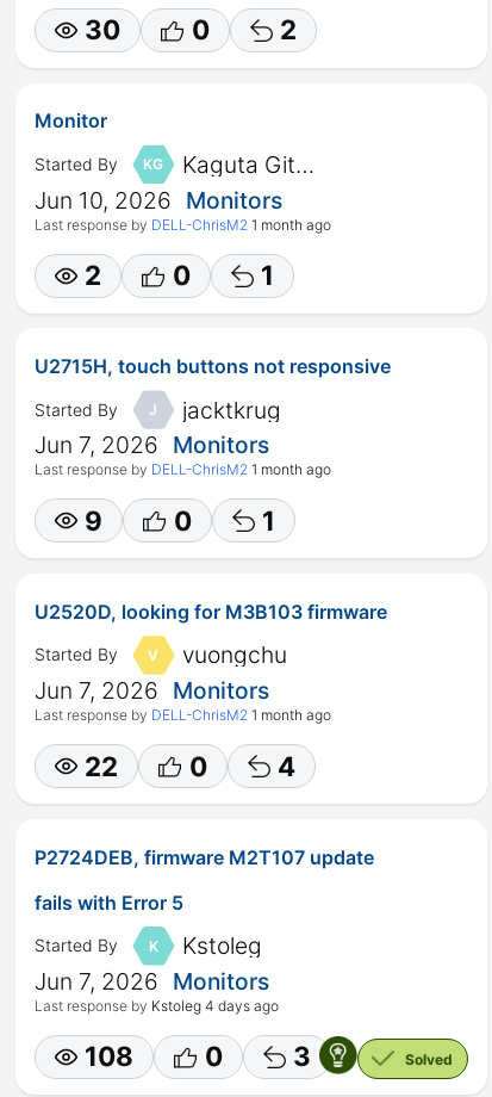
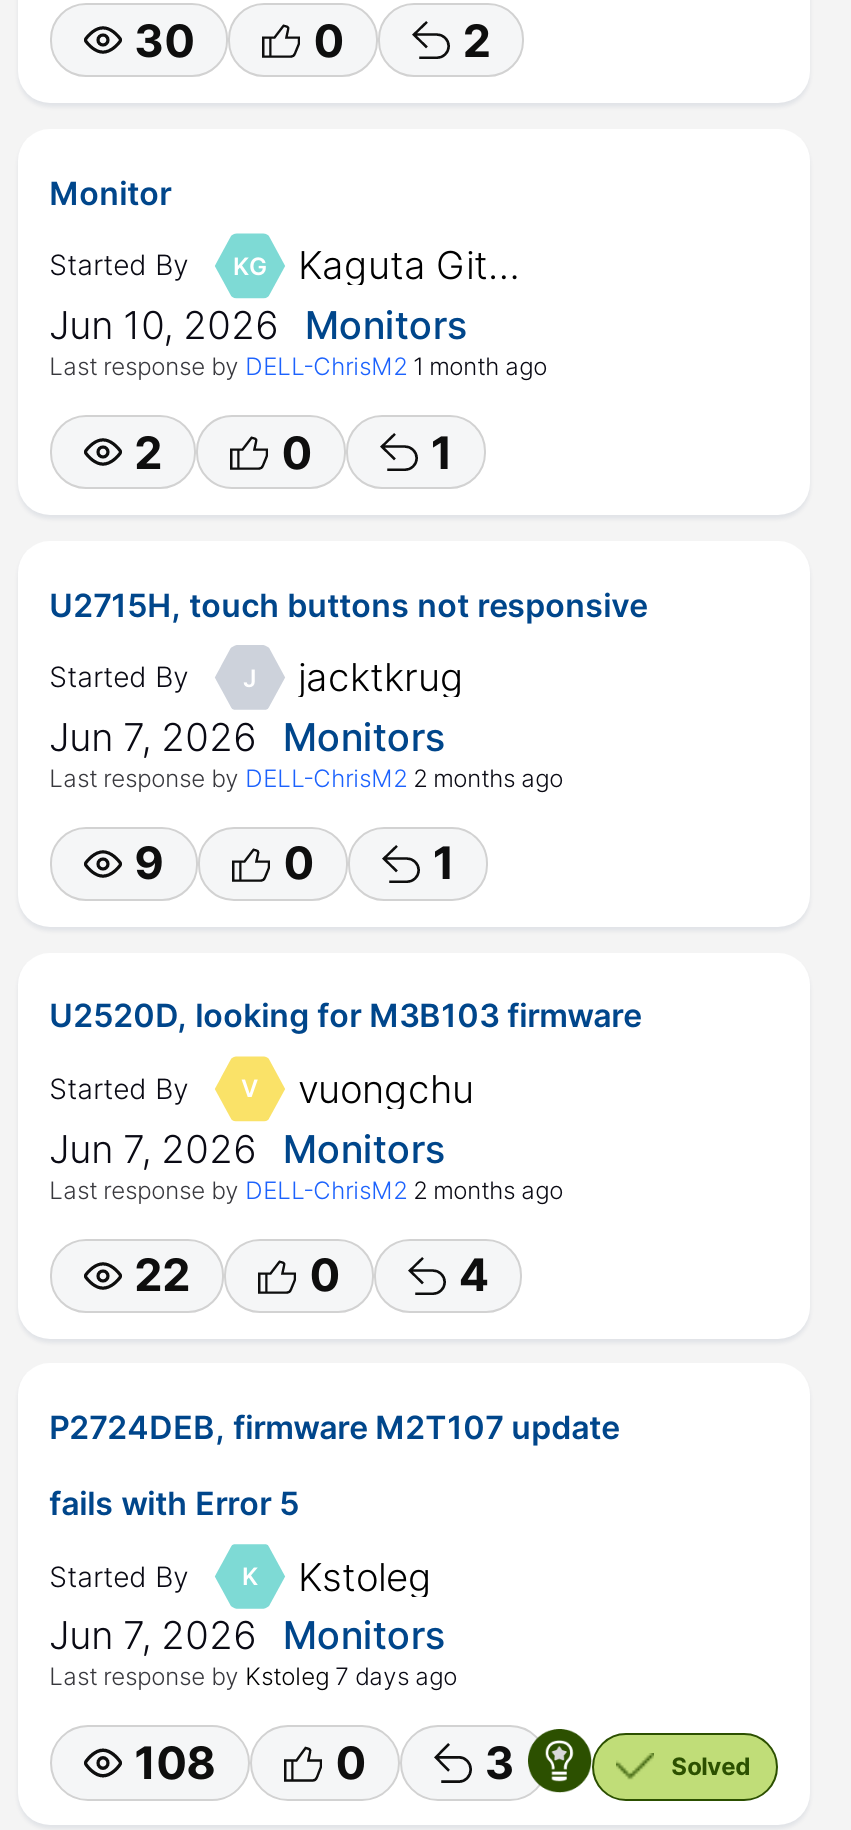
[34,461,331,479] Last response by DELL-ChrisM2 1 month ago -> [49,763,563,793] Last response by DELL-ChrisM2 2 months ago
[34,706,331,724] Last response by DELL-ChrisM2 1 month ago -> [49,1174,563,1204] Last response by DELL-ChrisM2 2 months ago
[34,997,278,1014] Last response by Kstoleg 4 days ago -> [49,1662,457,1692] Last response by Kstoleg 7 days ago

